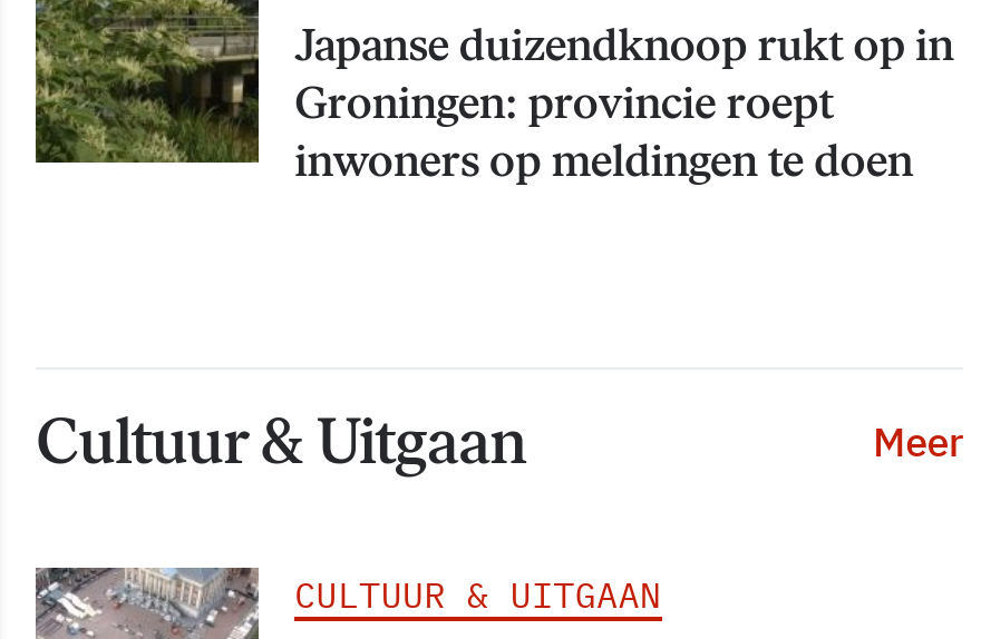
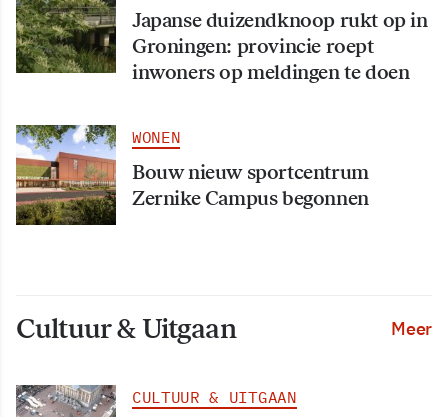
none -> [15,124,369,226] [image] | WONEN | Bouw nieuw sportcentrum | Zernike Campus begonnen

